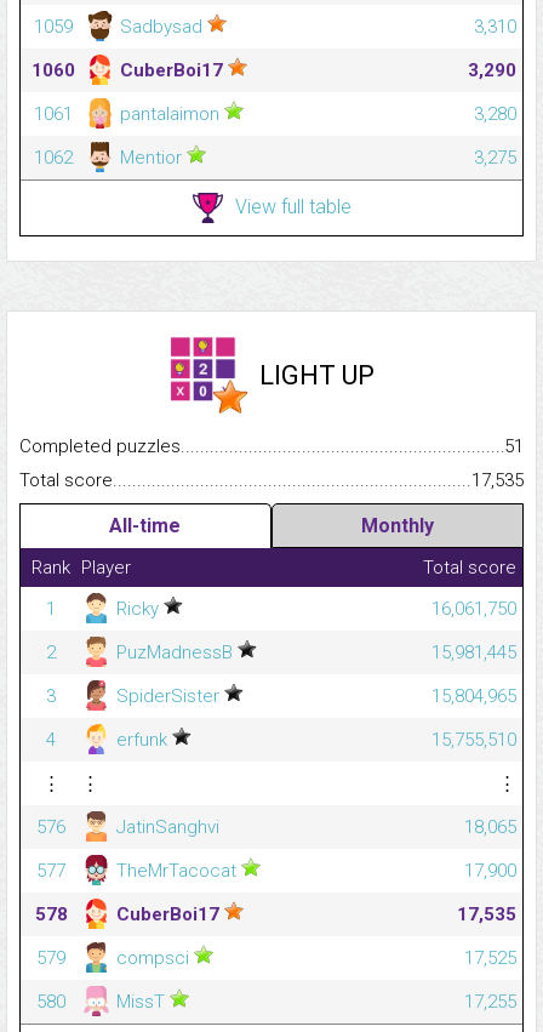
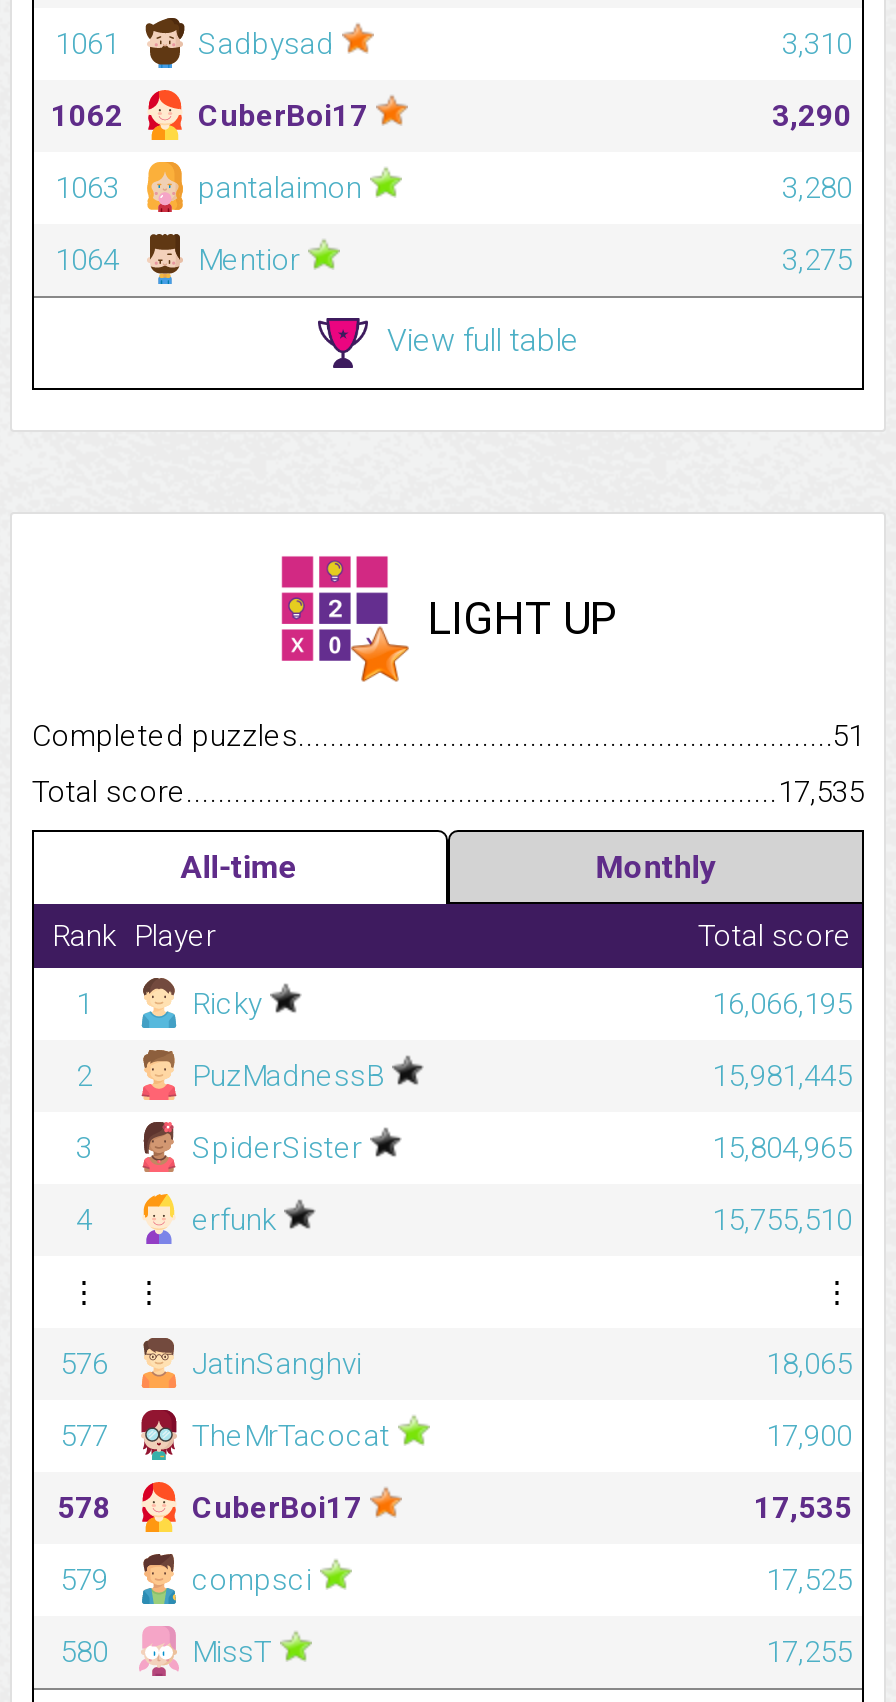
[33,16,207,38] 1059 Sadbysad -> [55,26,342,62] 1061 Sadbysad
[31,60,228,81] 1060 CuberBoi17 -> [51,98,376,134] 1062 CuberBoi17
[33,103,224,125] 1061 pantalaimon -> [55,170,370,206] 1063 pantalaimon
[33,147,187,169] 1062 Mentior -> [55,242,308,278] 1064 Mentior
[431,598,516,620] 16,061,750 -> [712,986,852,1022] 16,066,195

